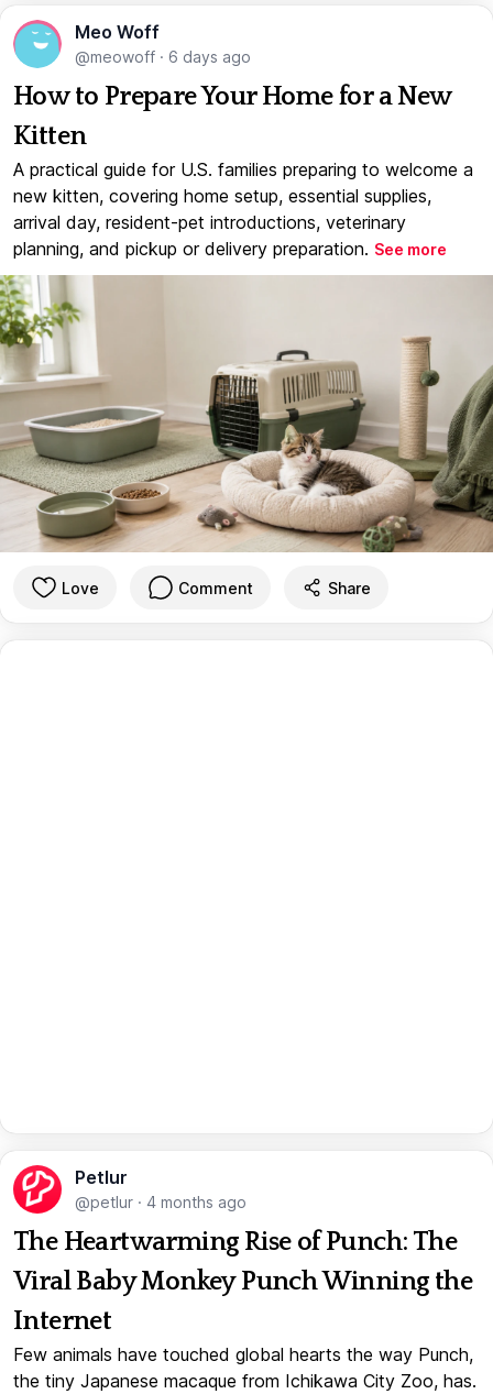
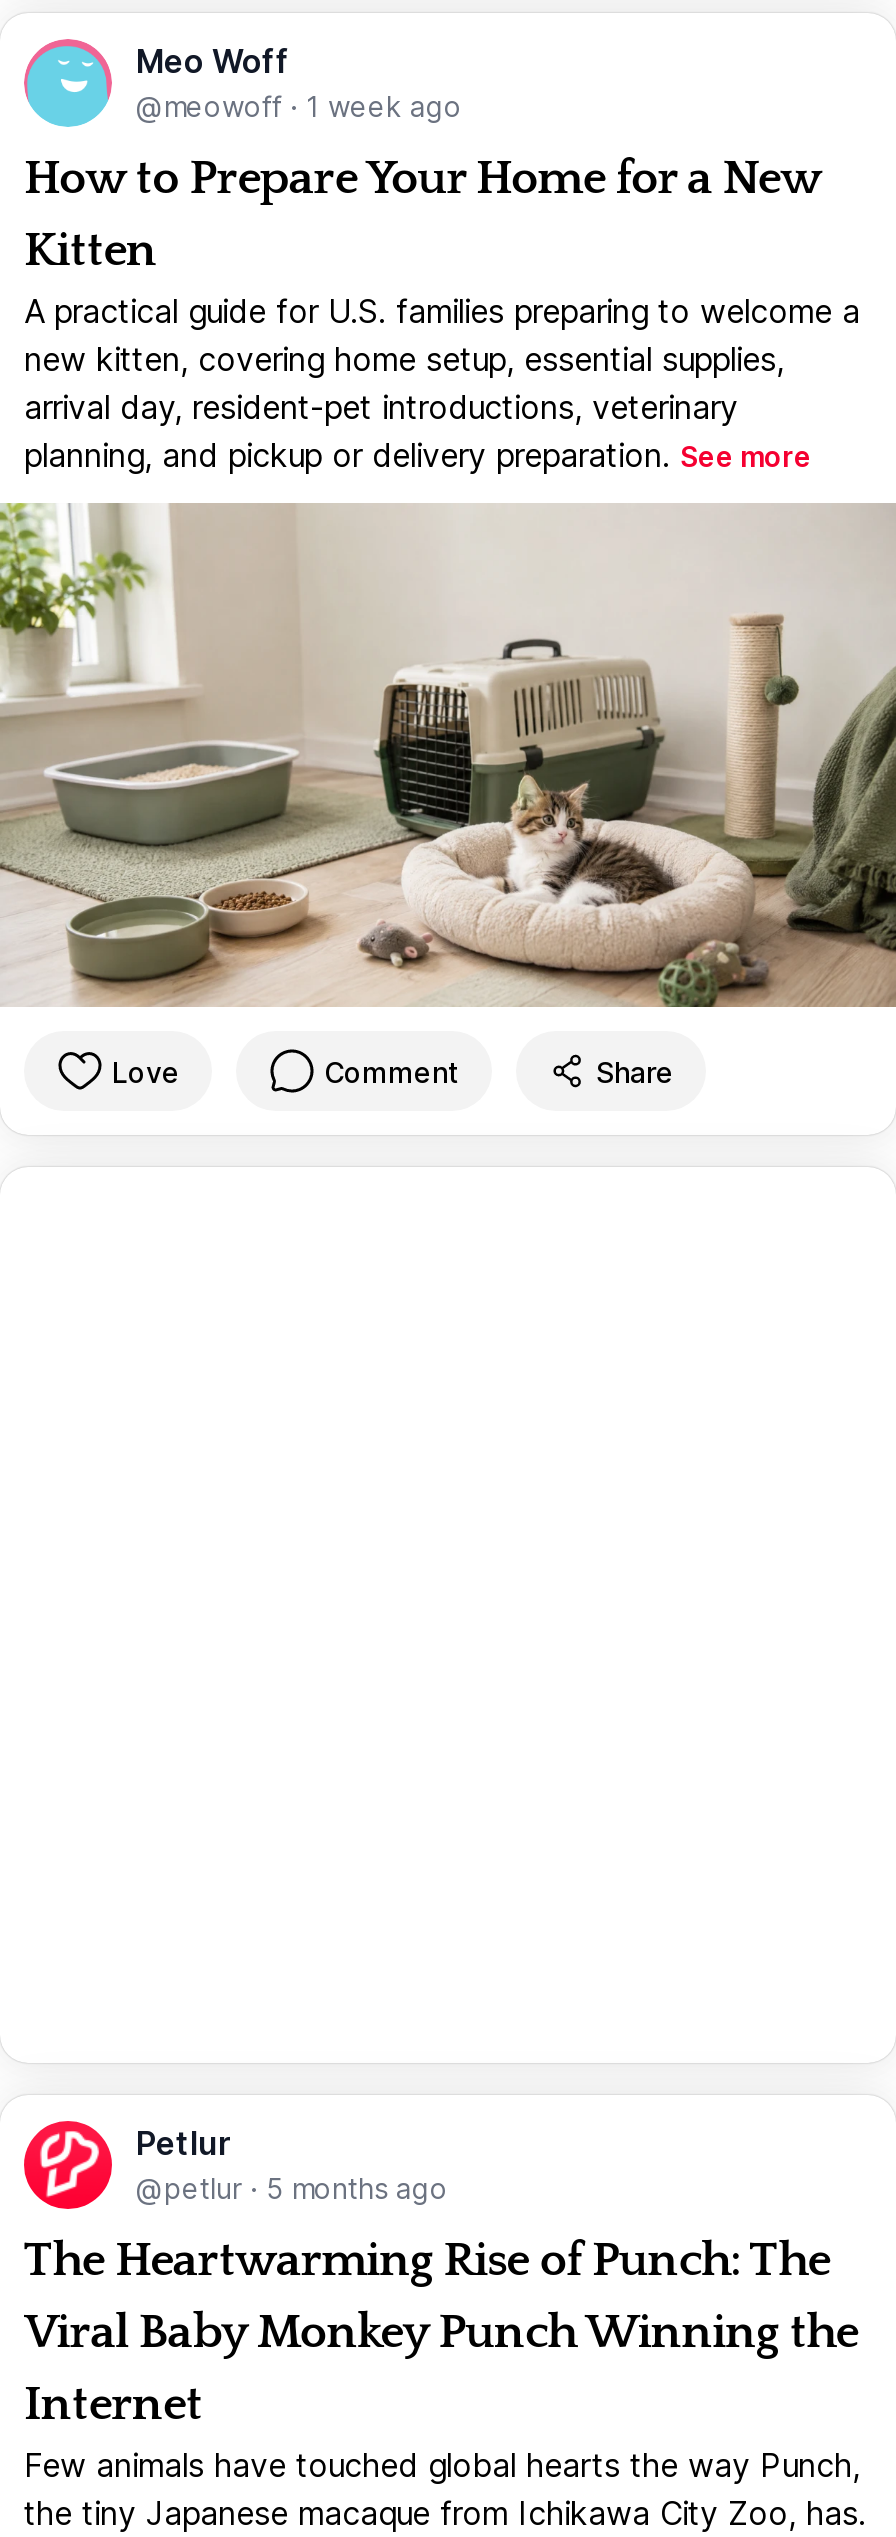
[75,48,251,66] @meowoff · 6 days ago -> [136,90,462,124] @meowoff · 1 week ago
[75,1193,246,1212] @petlur · 4 months ago -> [136,2172,448,2206] @petlur · 5 months ago

